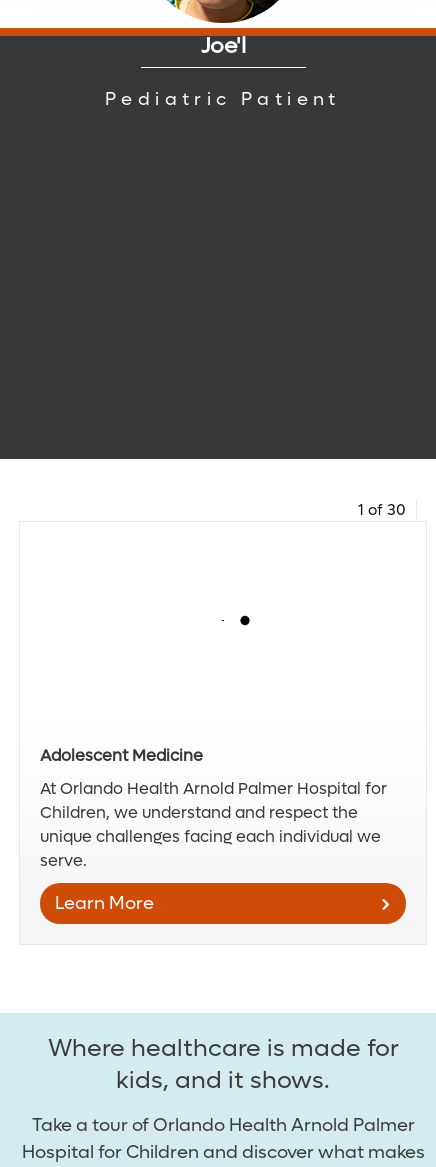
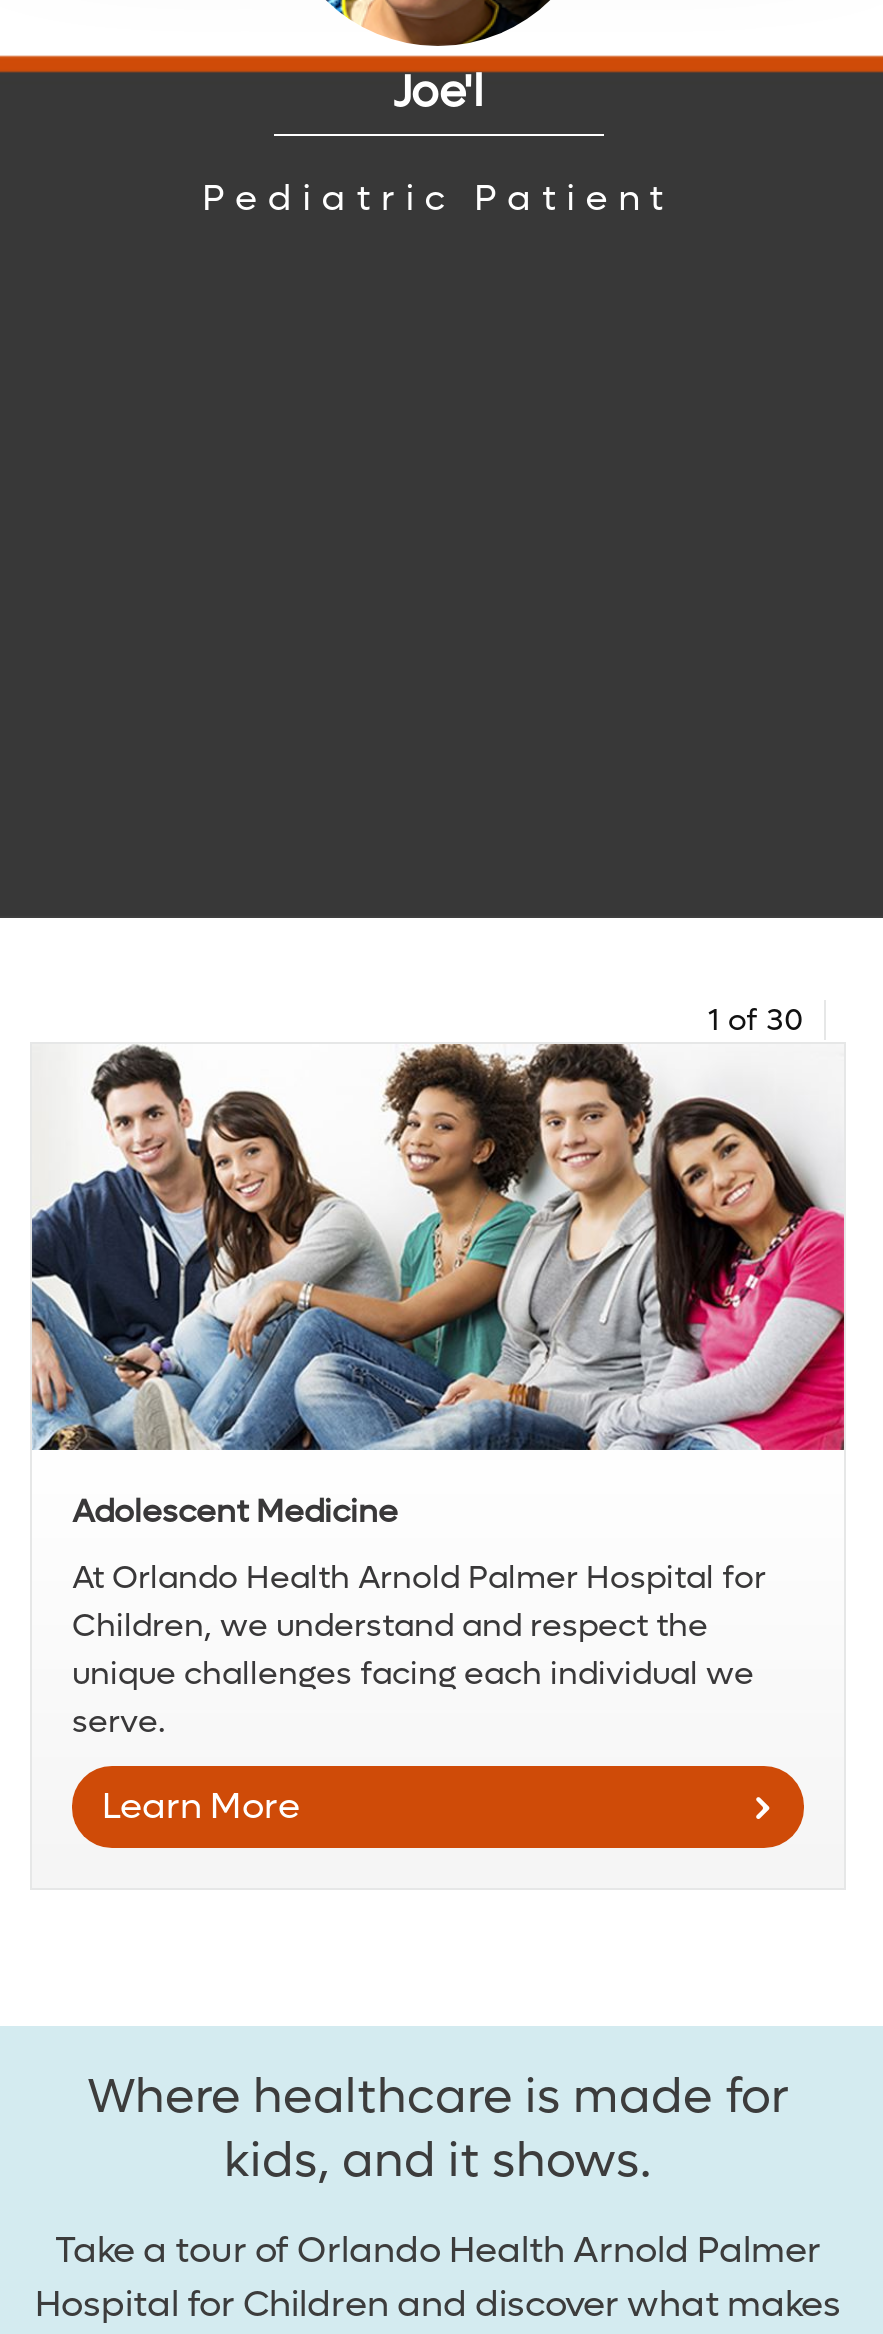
none -> [30,1042,846,1452] [image]

